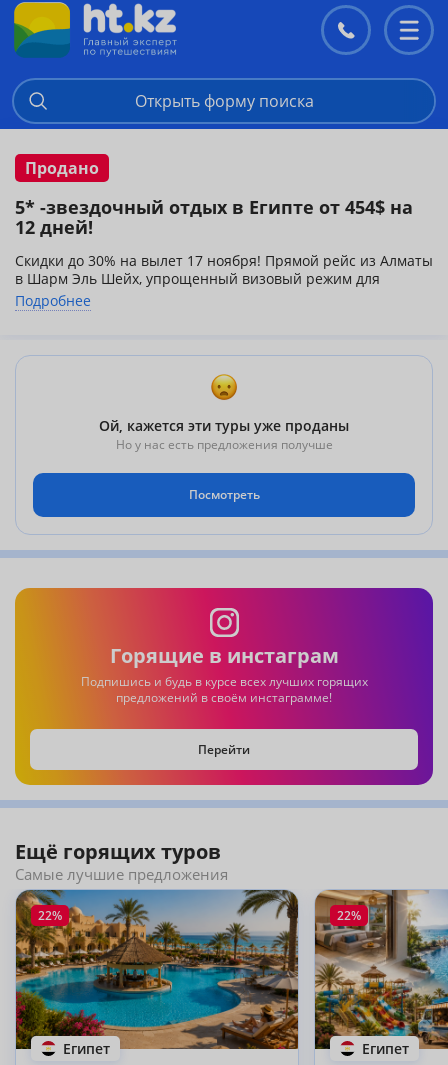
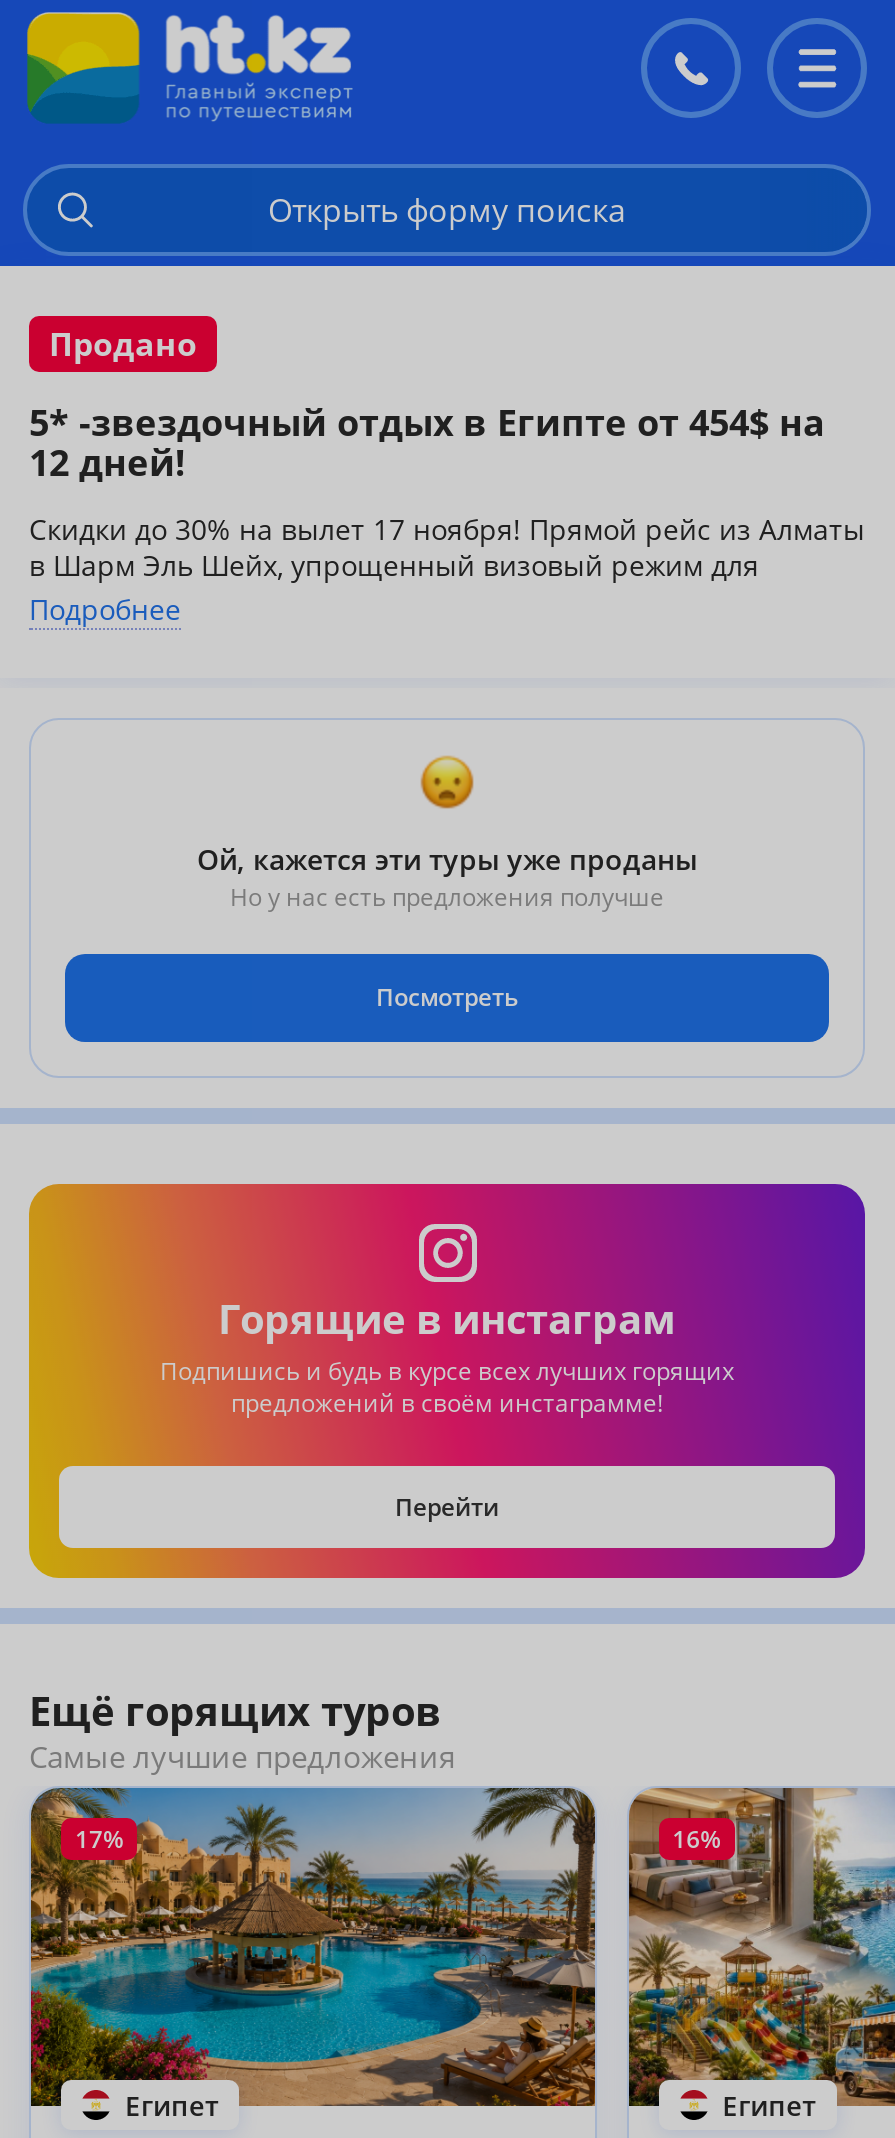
[38,907,62,923] 22% -> [75,1823,123,1855] 17%
[337,907,361,923] 22% -> [672,1823,720,1855] 16%

